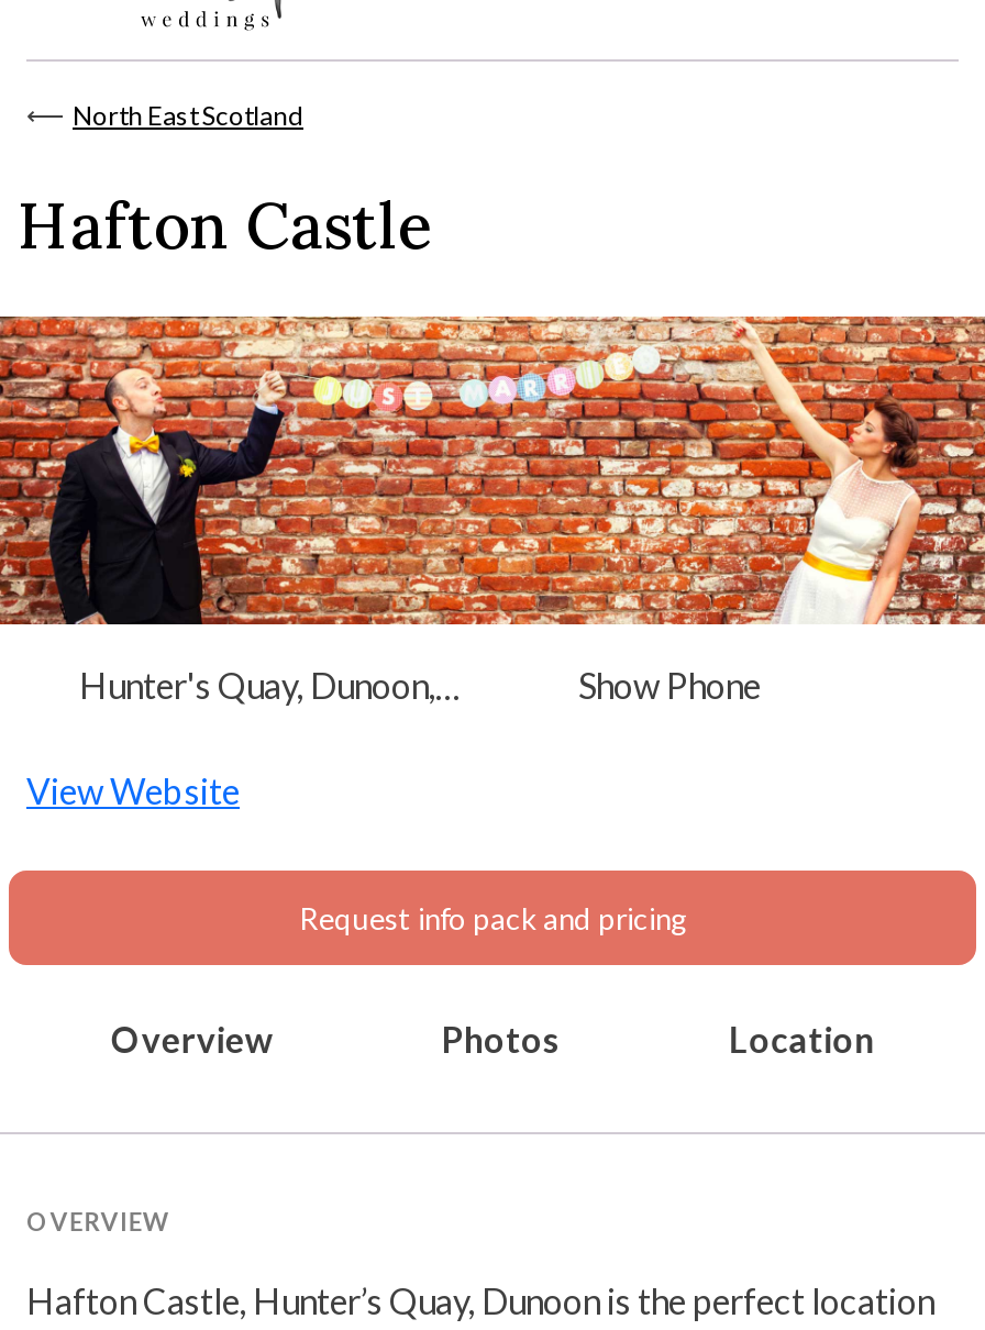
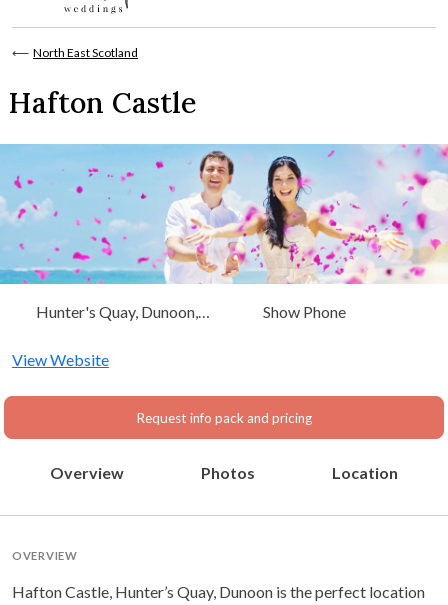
[7,314,978,627] [image] -> [3,143,445,285] [image]

